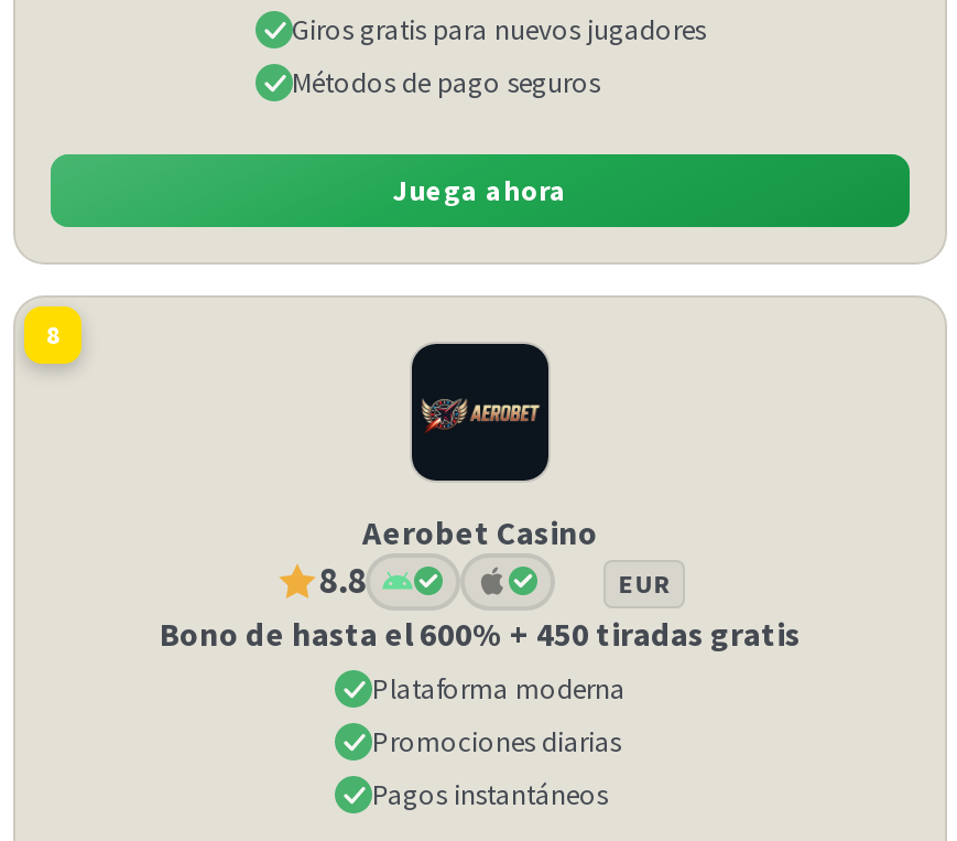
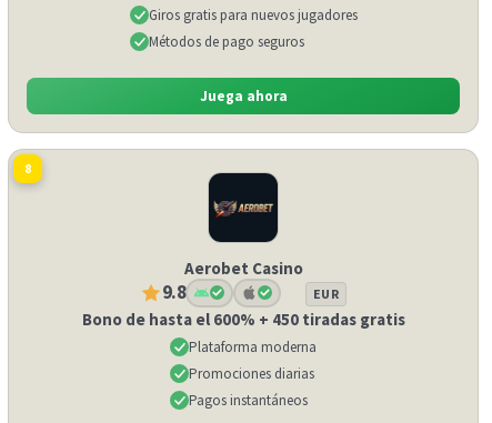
[319,557,366,605] 8.8 -> [162,280,186,305] 9.8

